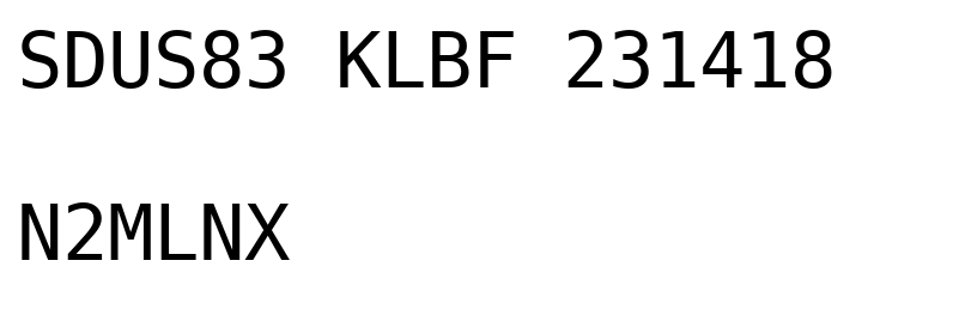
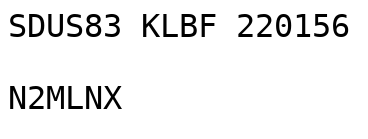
[17,18,836,104] SDUS83 KLBF 231418 -> [8,8,350,44] SDUS83 KLBF 220156

